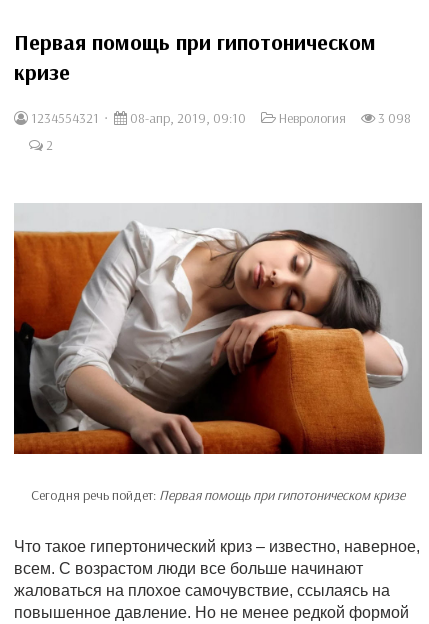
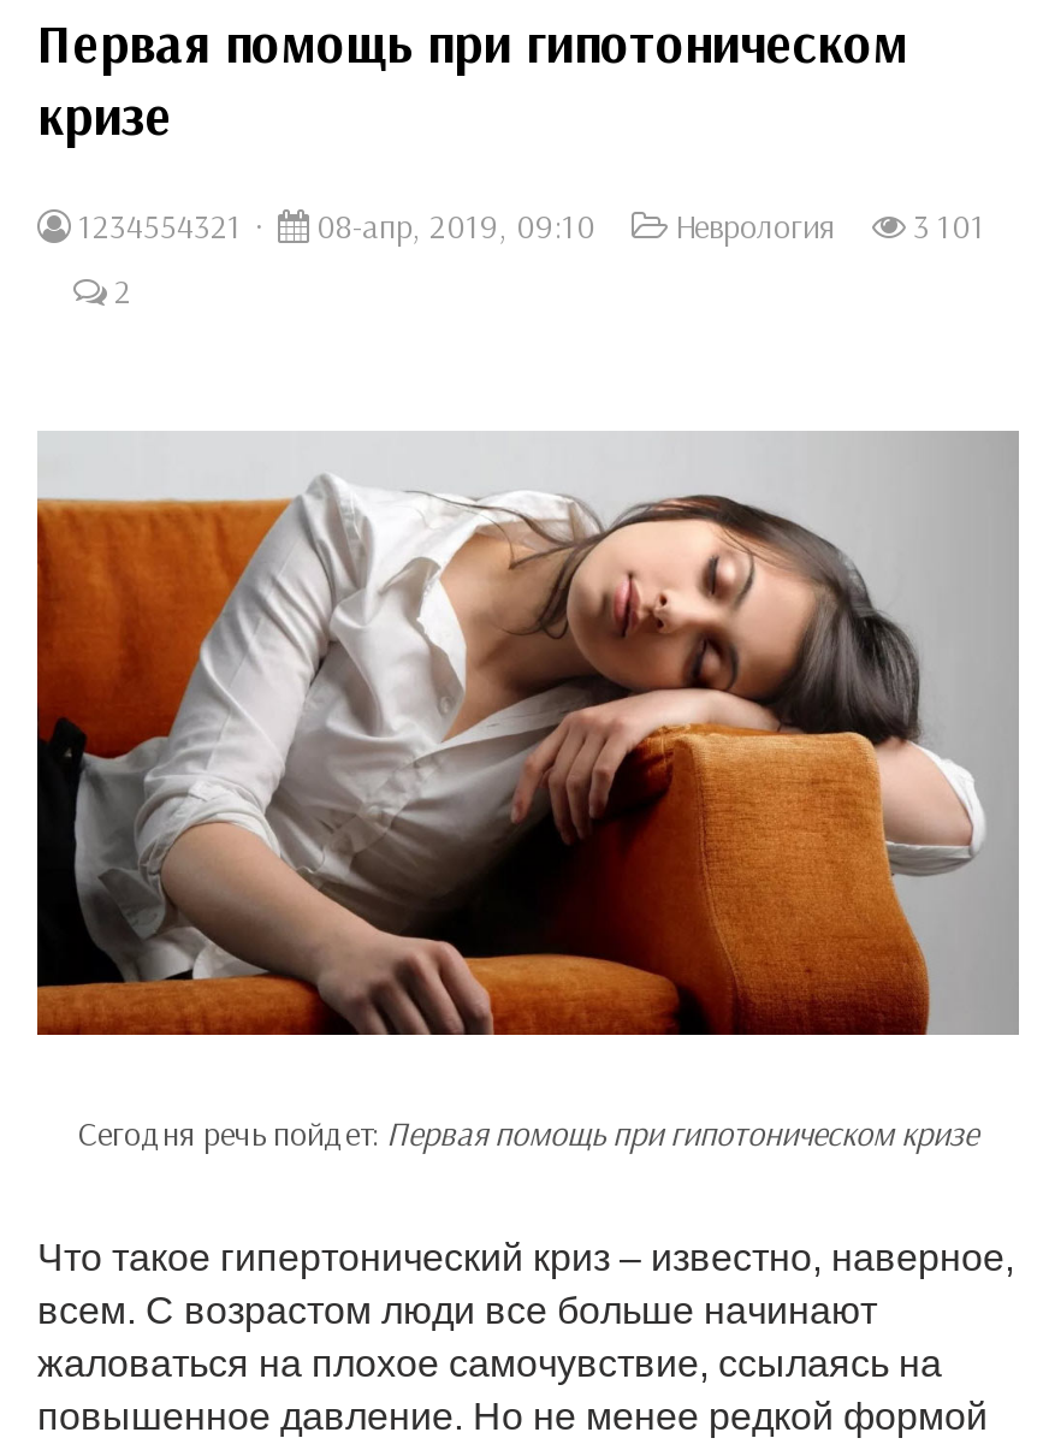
[375,109,411,127] 3 098 -> [906,205,985,248] 3 101

